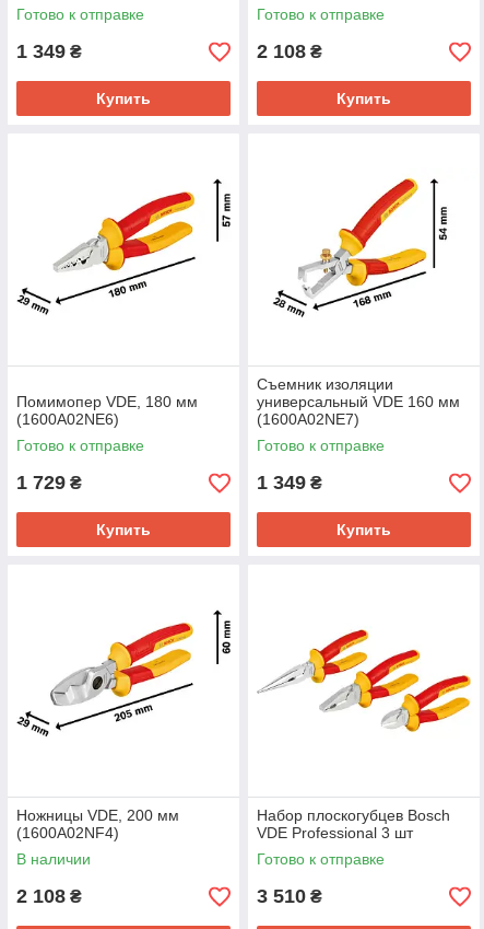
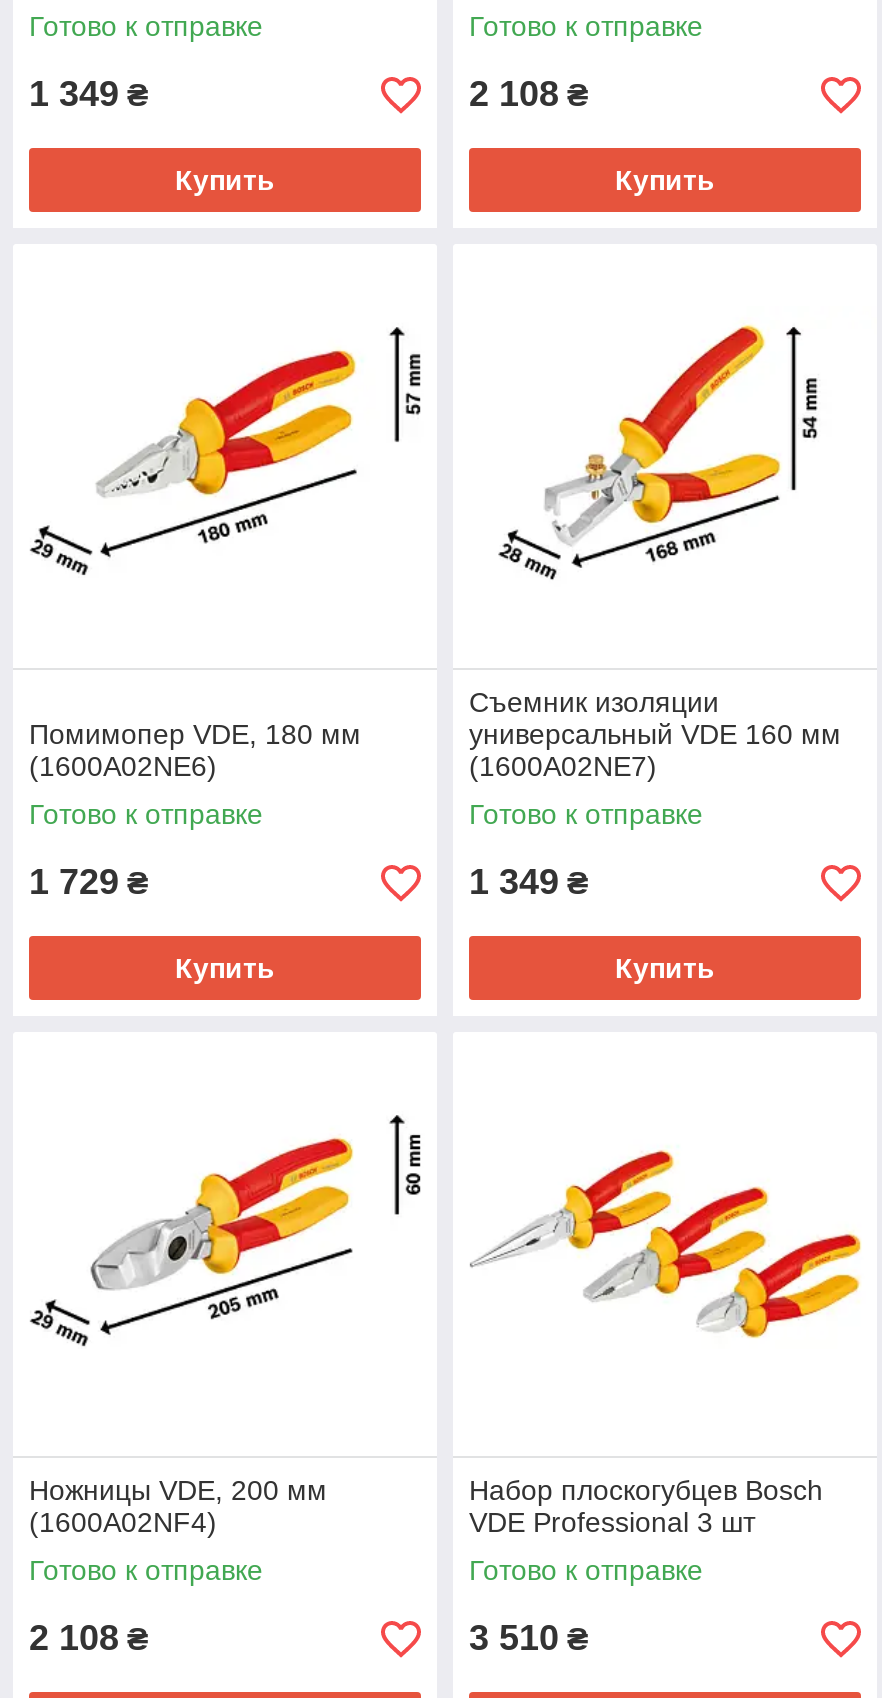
[16,850,91,868] В наличии -> [29,1554,263,1586] Готово к отправке

